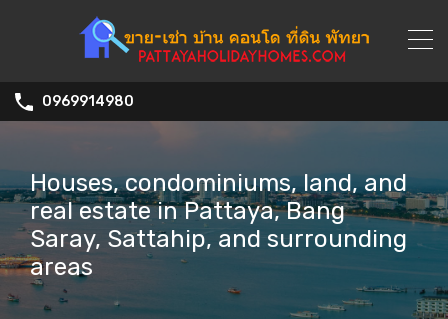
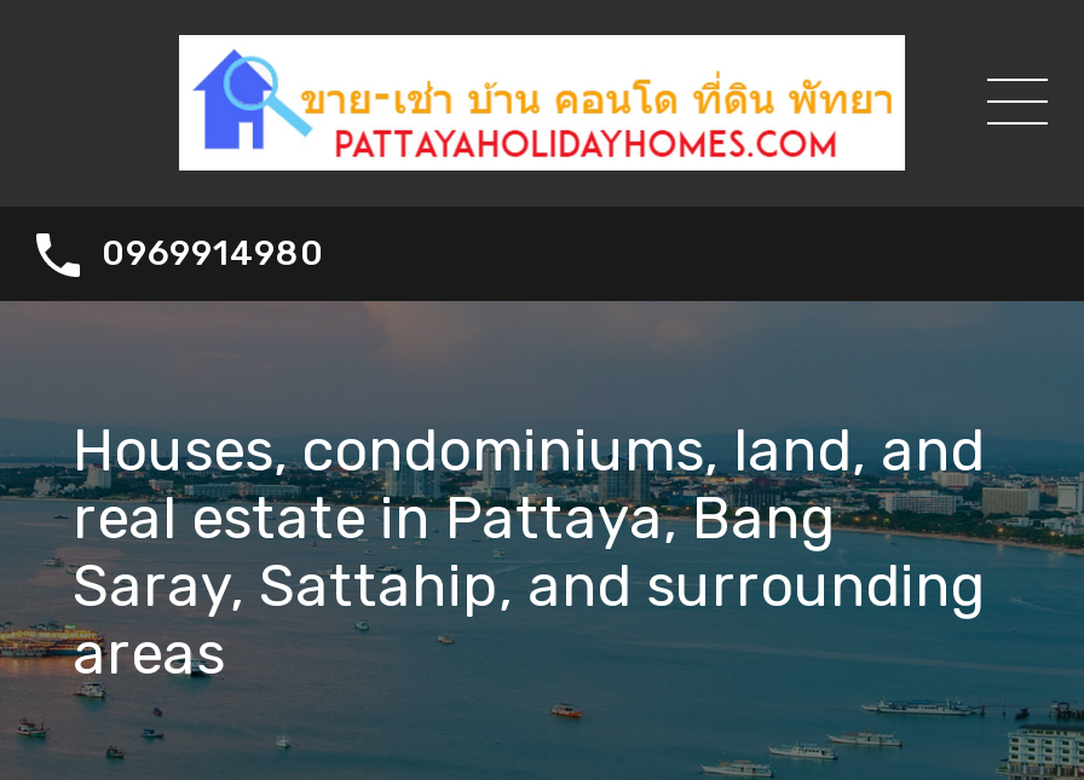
[74,11,374,67] [image] -> [177,33,907,173] [image]

